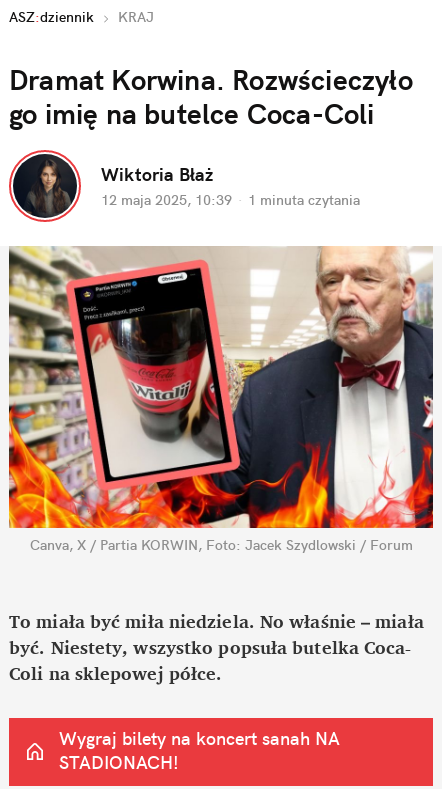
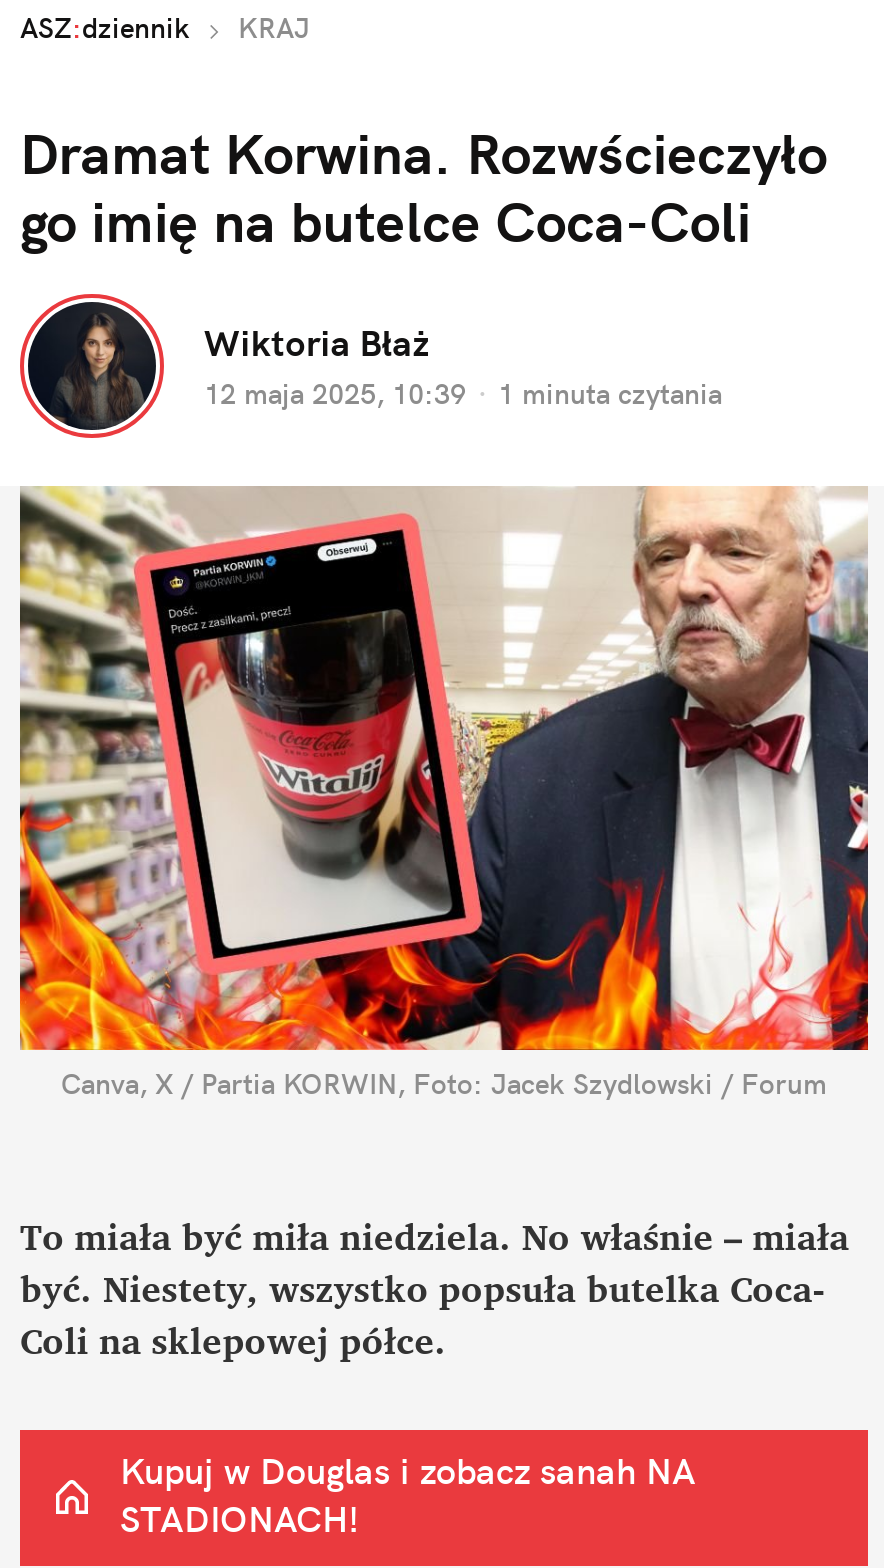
[59,727,340,750] Wygraj bilety na koncert sanah NA -> [120,1448,696,1494] Kupuj w Douglas i zobacz sanah NA

